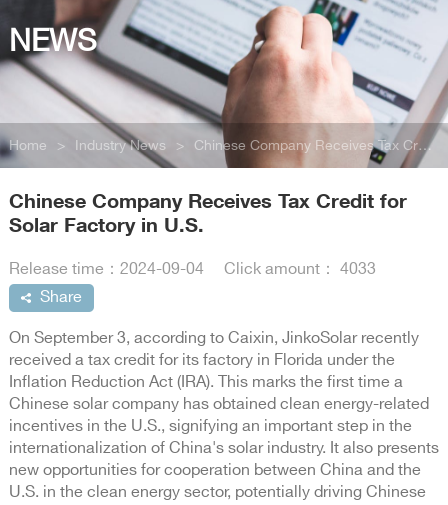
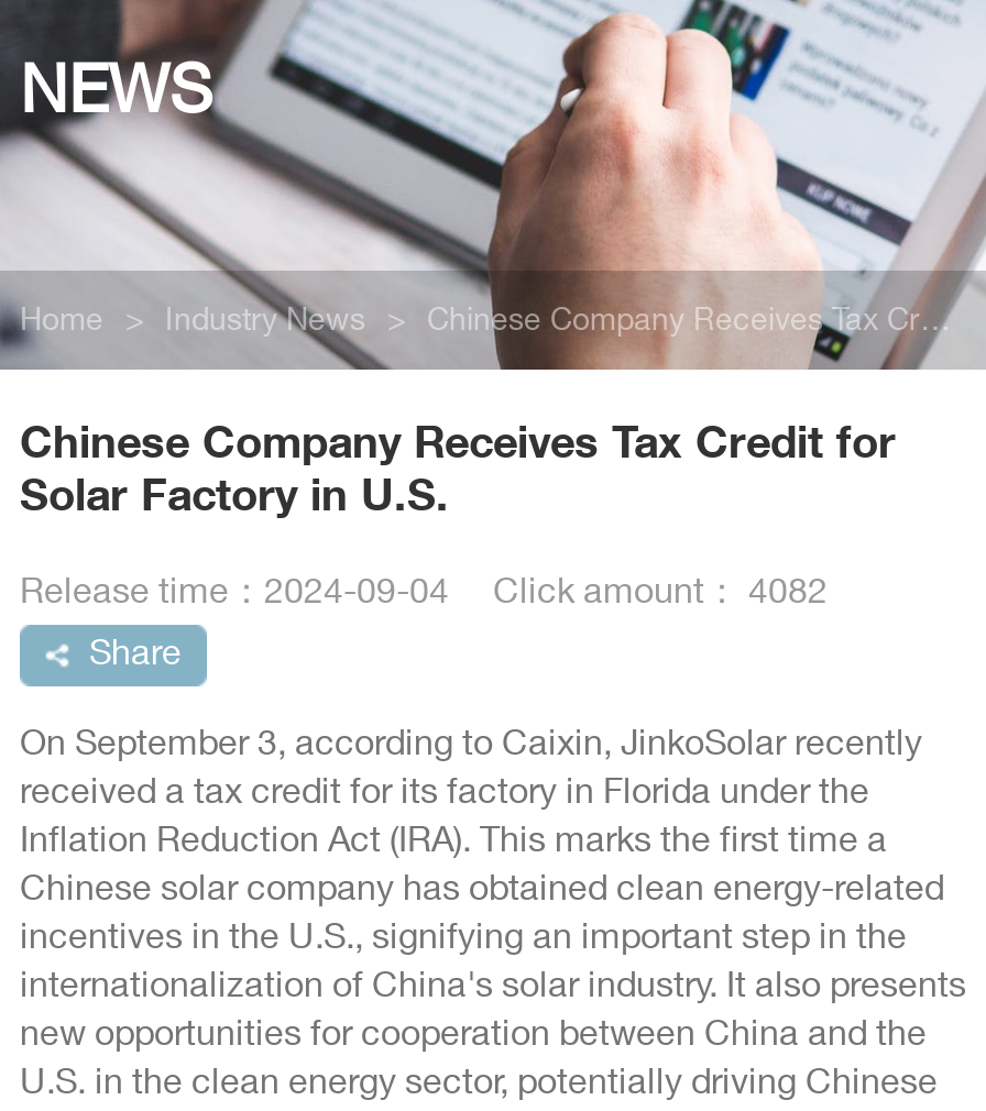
[9,262,376,277] Release time：2024-09-04 Click amount： 4033 -> [20,576,828,609] Release time：2024-09-04 Click amount： 4082

